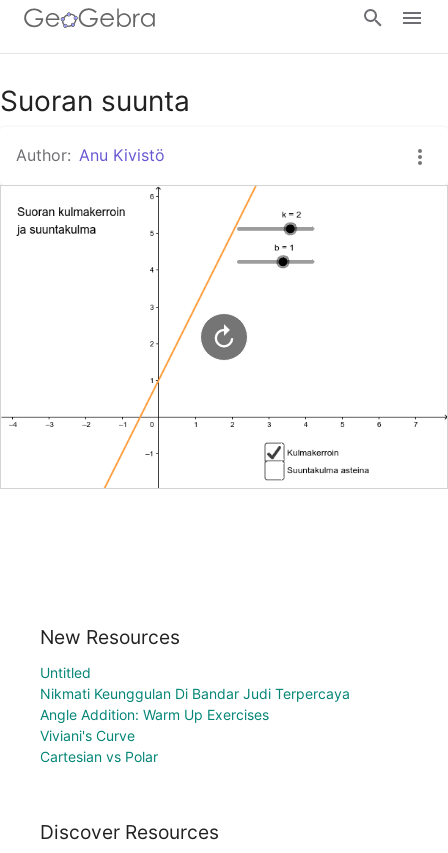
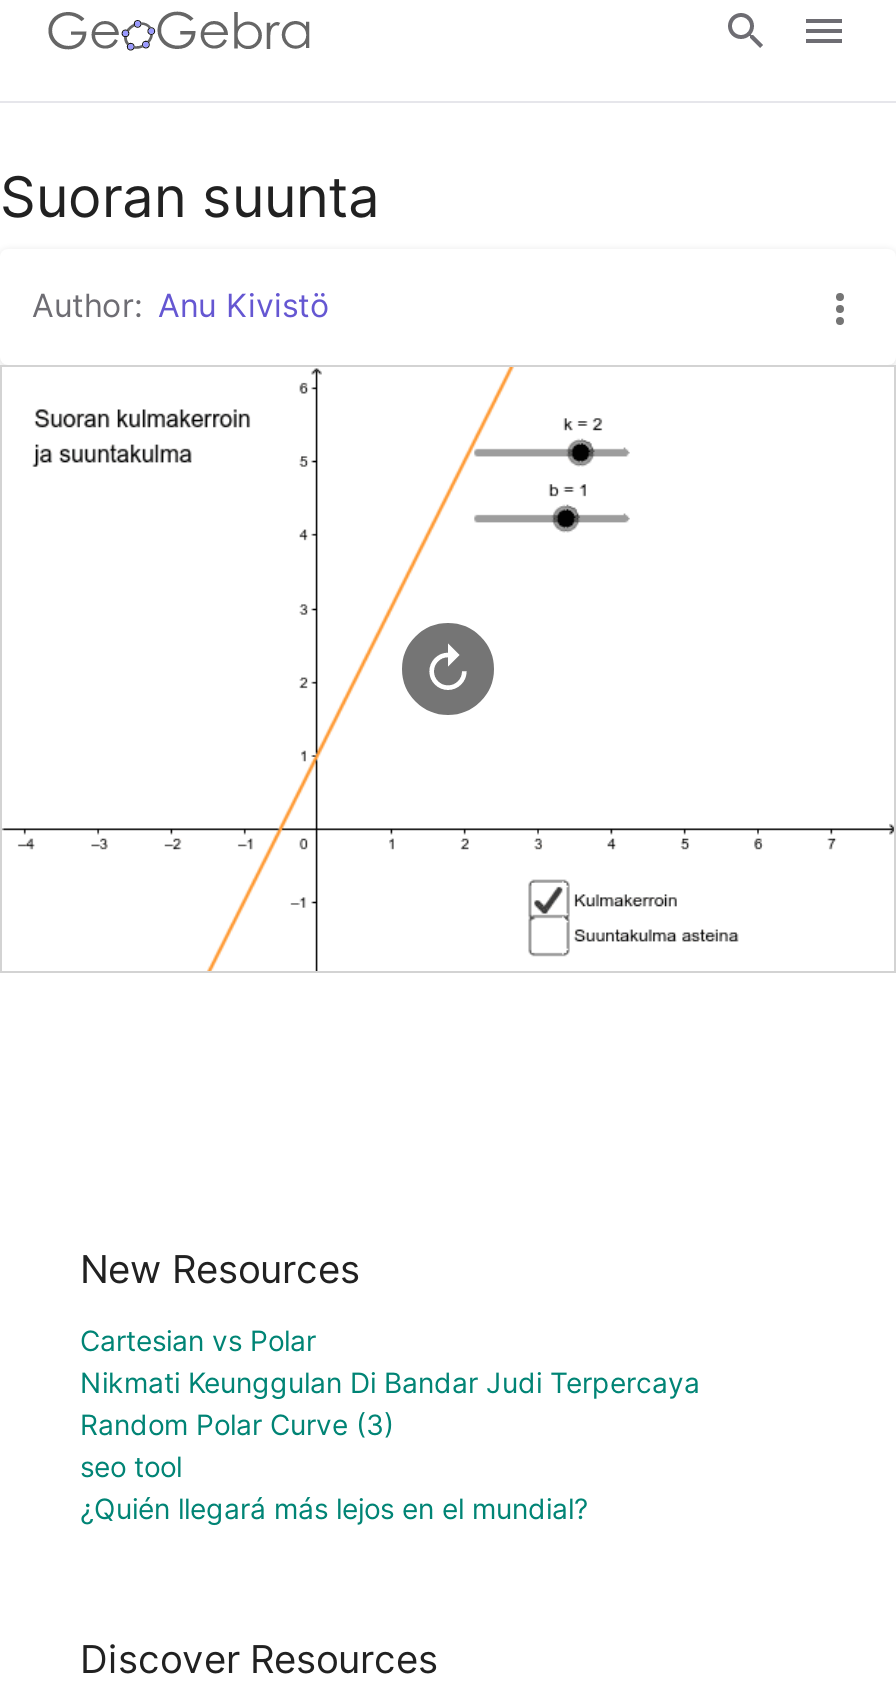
[40,664,91,681] Untitled -> none
[40,706,269,744] Angle Addition: Warm Up Exercises | Viviani's Curve -> [80,1407,588,1525] Random Polar Curve (3) | seo tool | ¿Quién llegará más lejos en el mundial?
moved [40,748,158,765] -> [80,1323,316,1357]: Cartesian vs Polar

